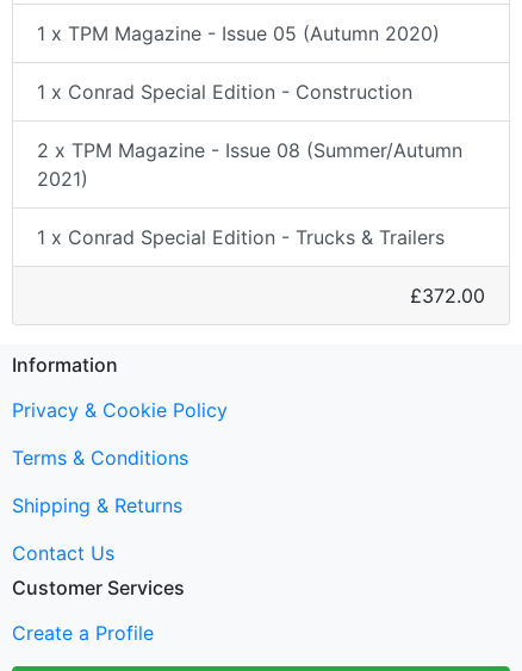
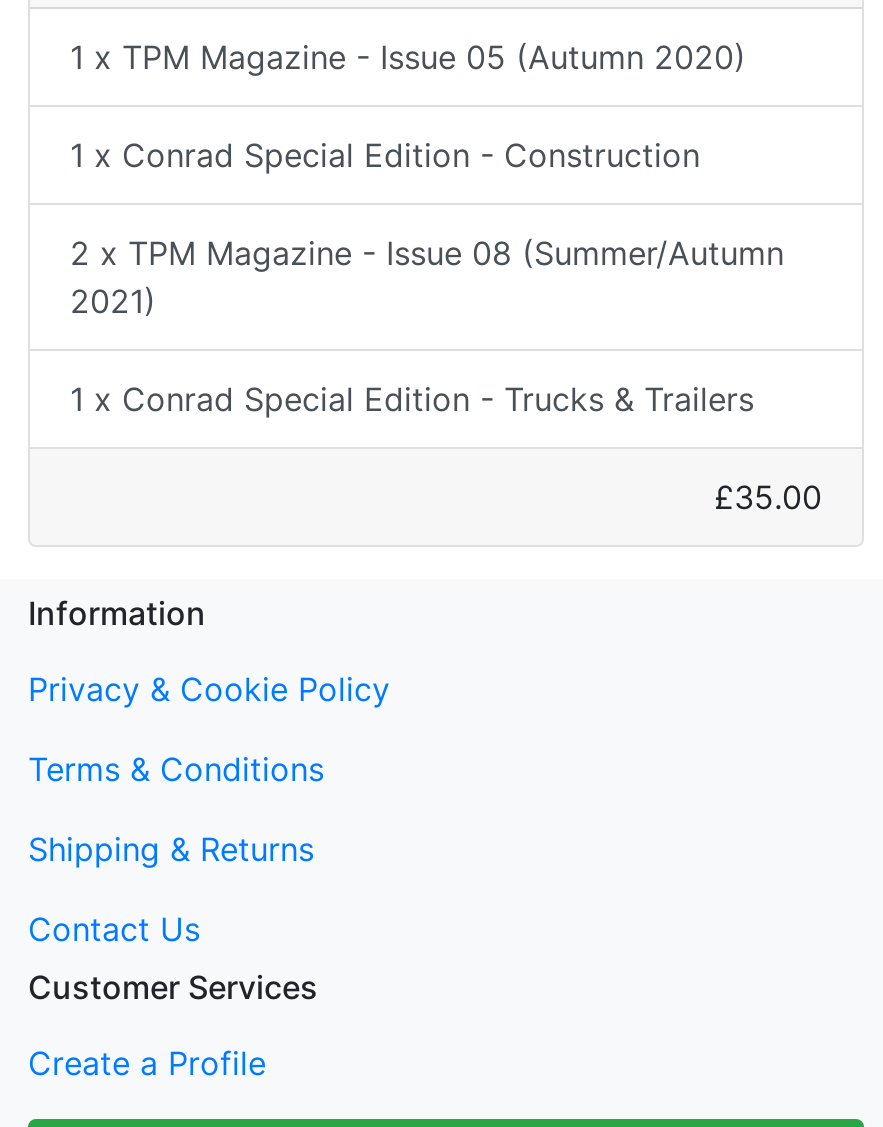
[410,284,485,307] £372.00 -> [714,477,822,517] £35.00

